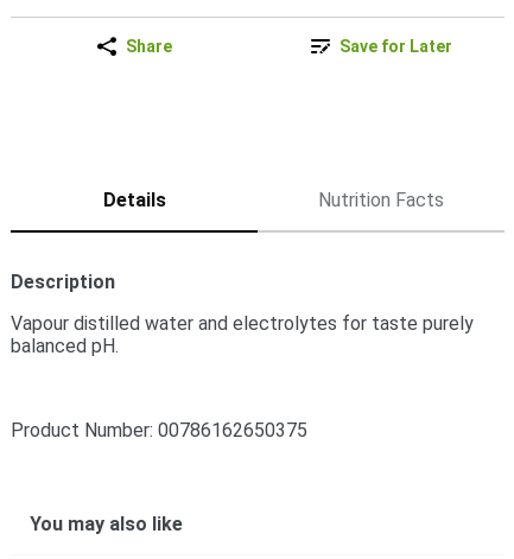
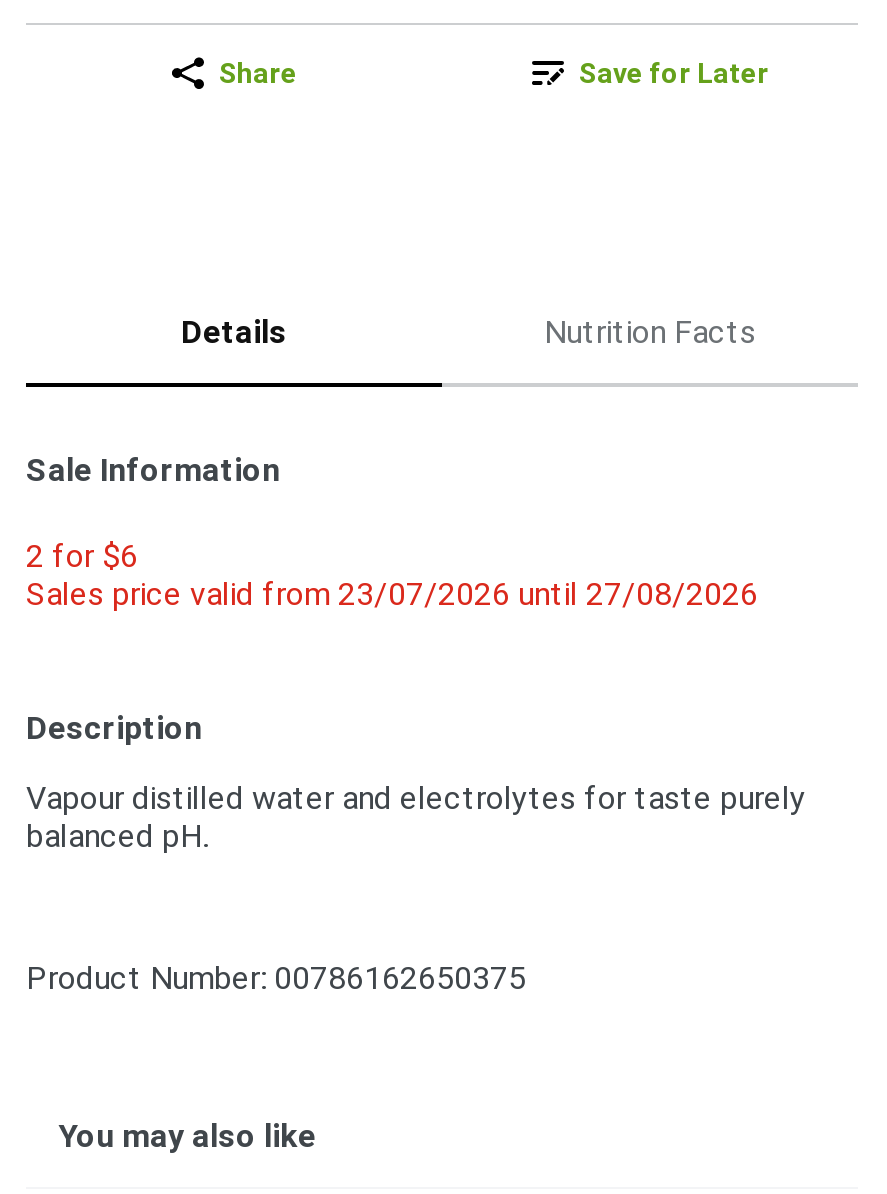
none -> [26,451,758,613] Sale Information | 2 for $6 | Sales price valid from 23/07/2026 until 27/08/2026

